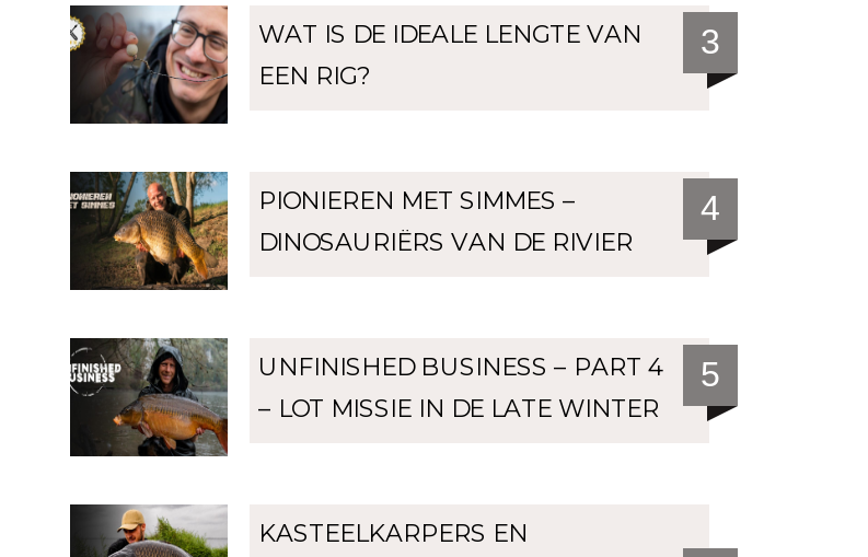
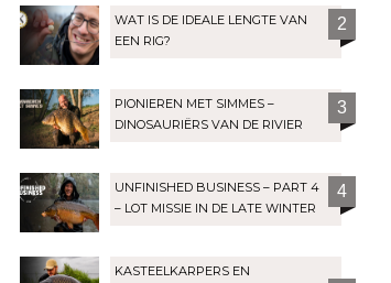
[258,18,720,60] WAT IS DE IDEALE LENGTE VAN 3 -> [115,12,347,33] WAT IS DE IDEALE LENGTE VAN 2
[701,189,720,226] 4 -> [337,98,347,117] 3
[258,351,720,393] UNFINISHED BUSINESS – PART 4 5 -> [115,179,347,200] UNFINISHED BUSINESS – PART 4 4

